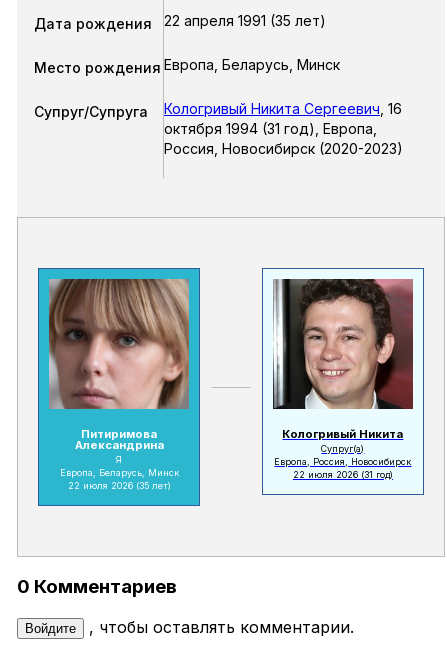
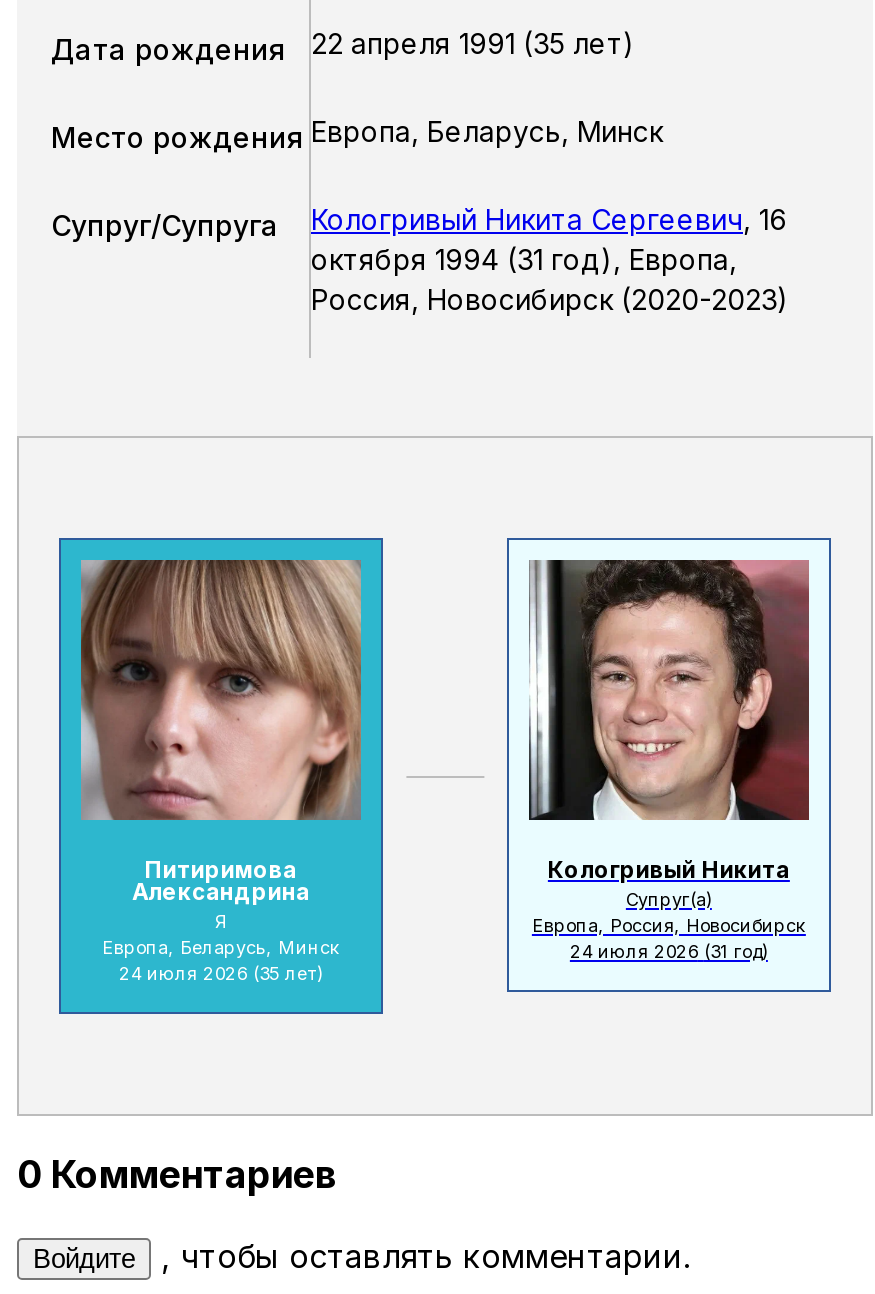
[293,469,393,480] 22 июля 2026 (31 год) -> [570,939,768,961] 24 июля 2026 (31 год)
[67,480,170,491] 22 июля 2026 (35 лет) -> [119,961,323,983] 24 июля 2026 (35 лет)

